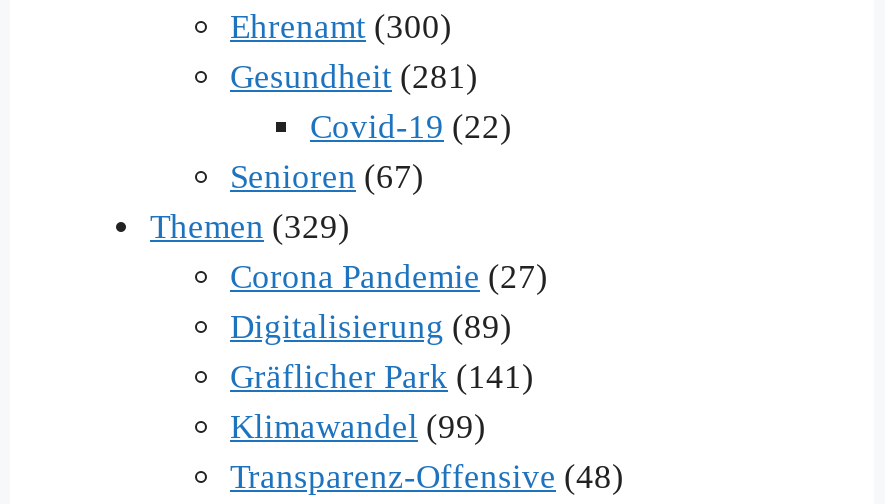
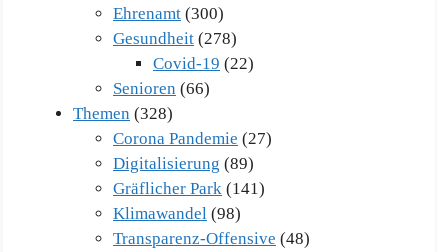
[230,58,478,96] Gesundheit (281) -> [113,29,237,48] Gesundheit (278)
[230,158,424,196] Senioren (67) -> [113,79,210,98] Senioren (66)
[150,208,350,246] Themen (329) -> [73,104,173,123] Themen (328)
[230,408,486,446] Klimawandel (99) -> [113,204,241,223] Klimawandel (98)

